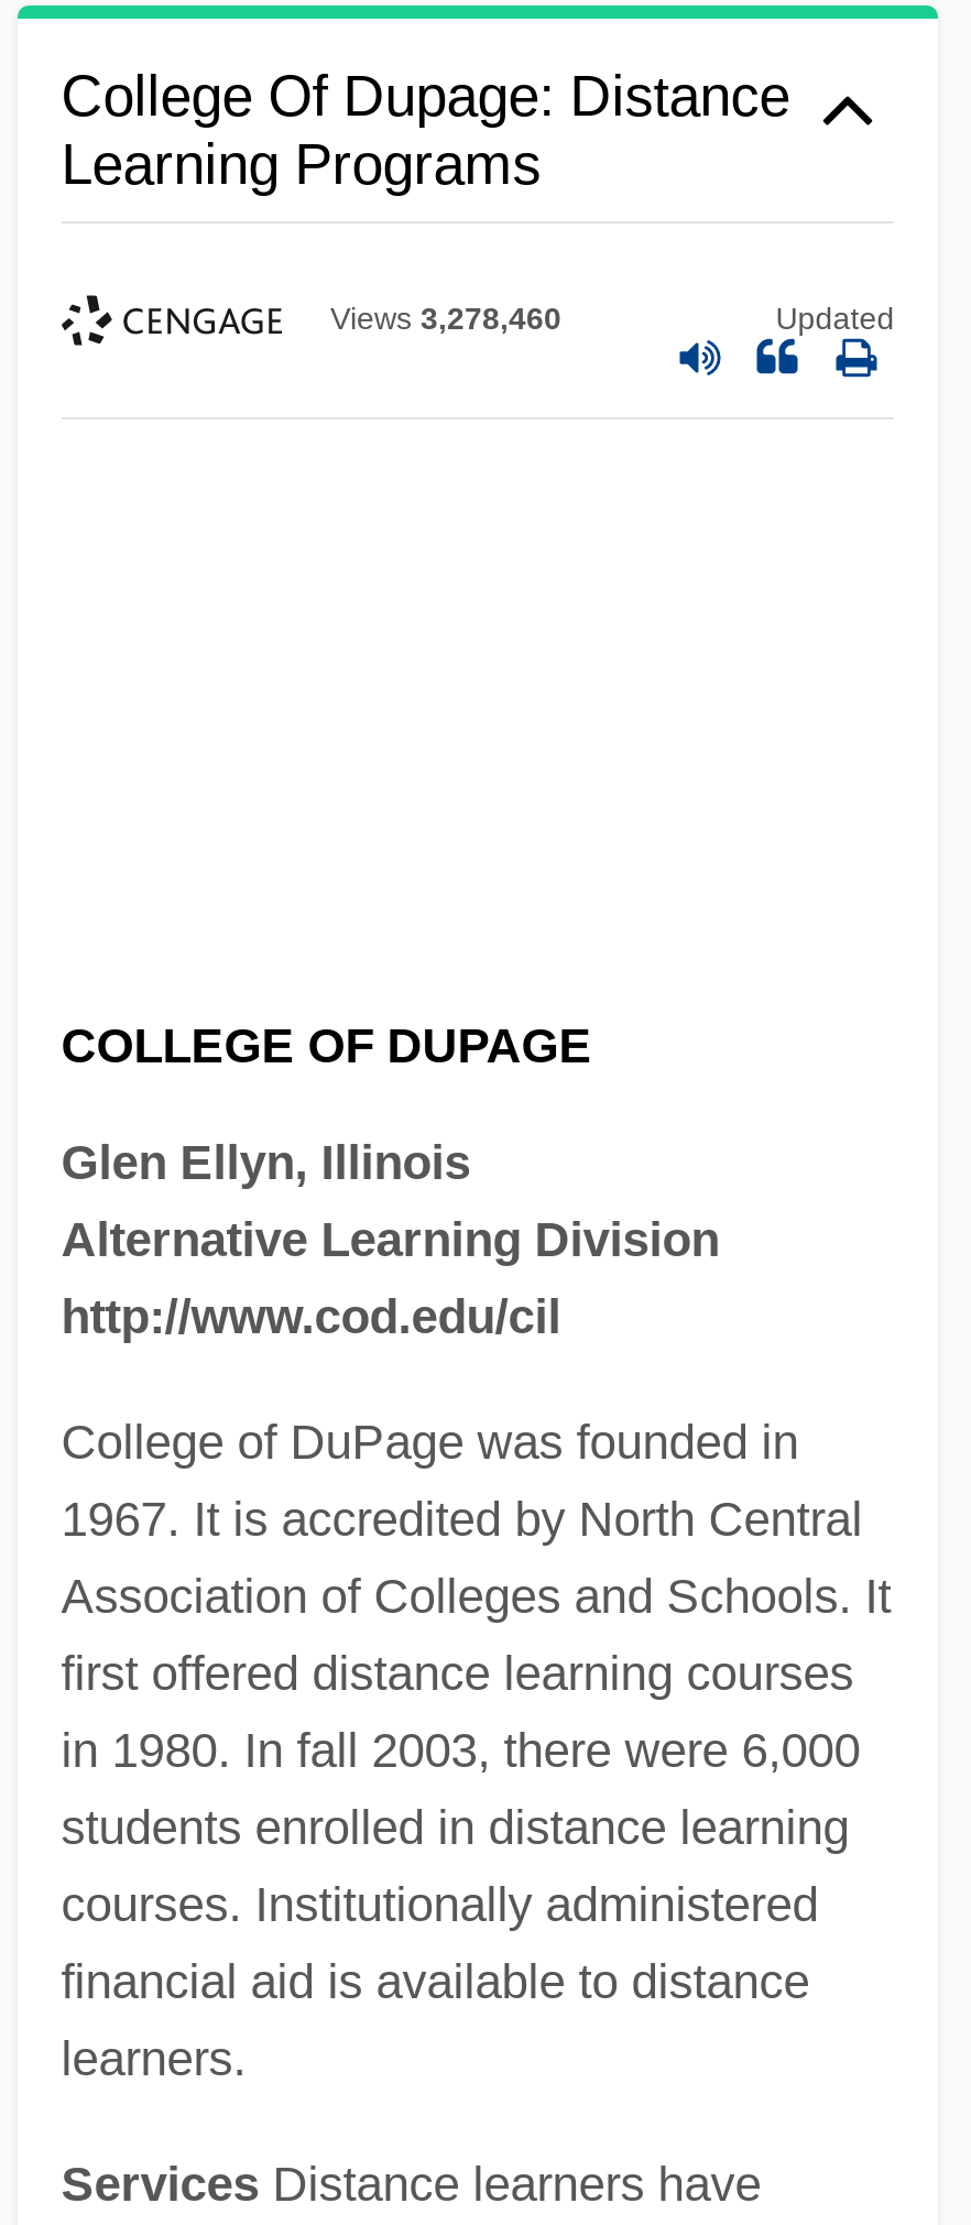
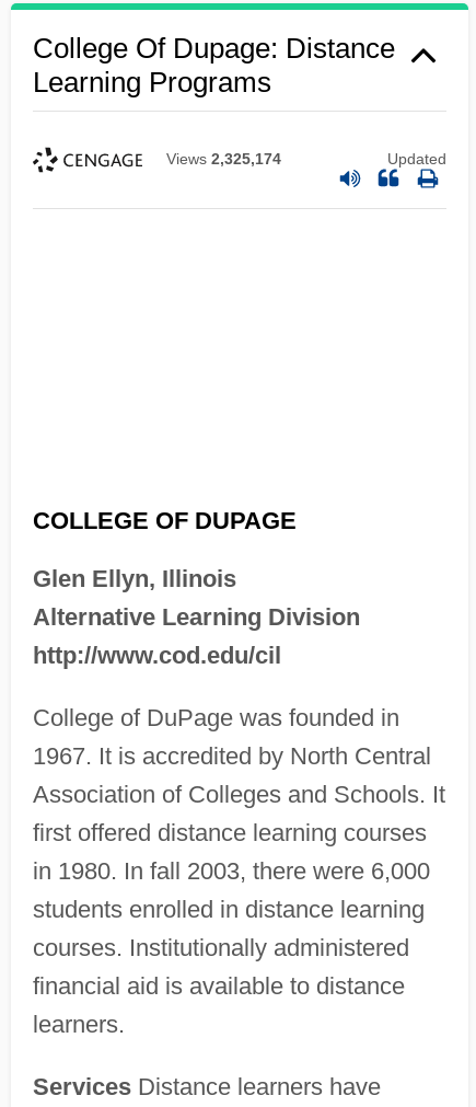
[330,302,561,337] Views 3,278,460 -> [166,151,281,168] Views 2,325,174

